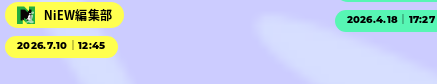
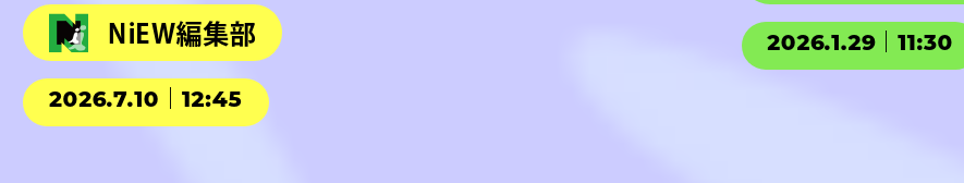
[347,15,435,26] 2026.4.18｜17:27 -> [767,34,953,58] 2026.1.29｜11:30

